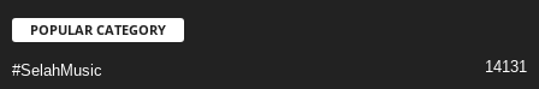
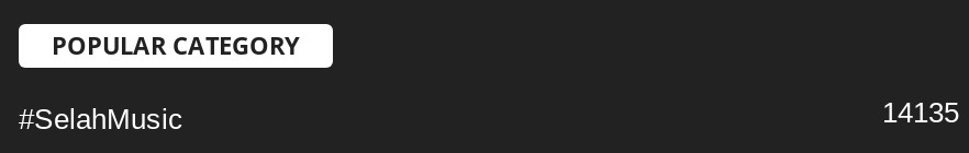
[485,57,527,75] 14131 -> [882,95,959,128] 14135

